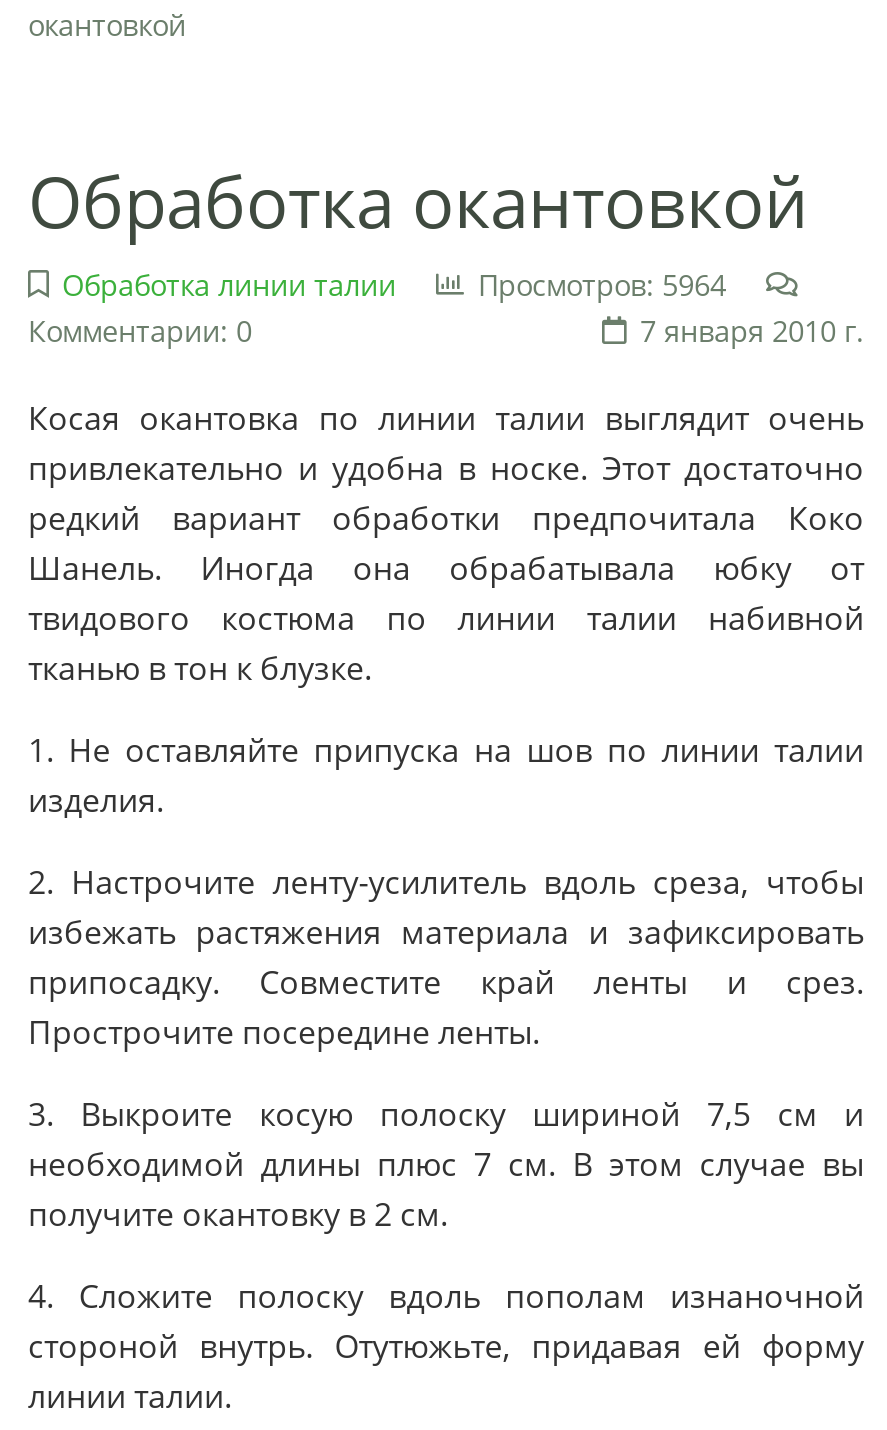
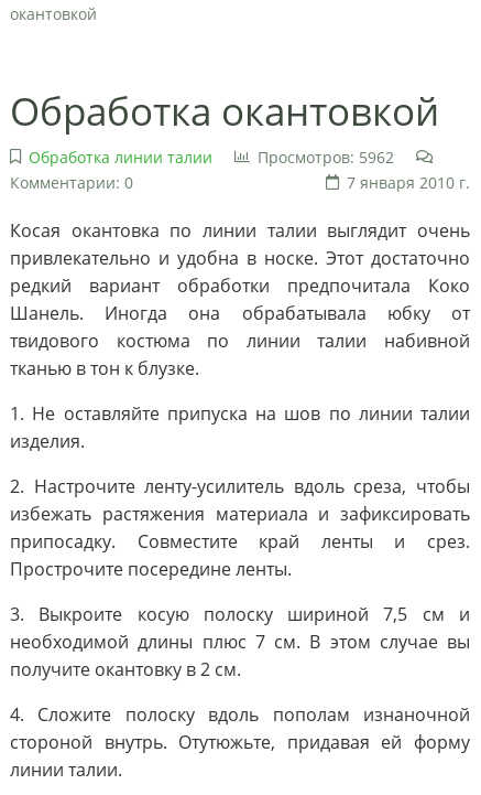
[478,266,726,304] Просмотров: 5964 -> [257,147,394,168] Просмотров: 5962

